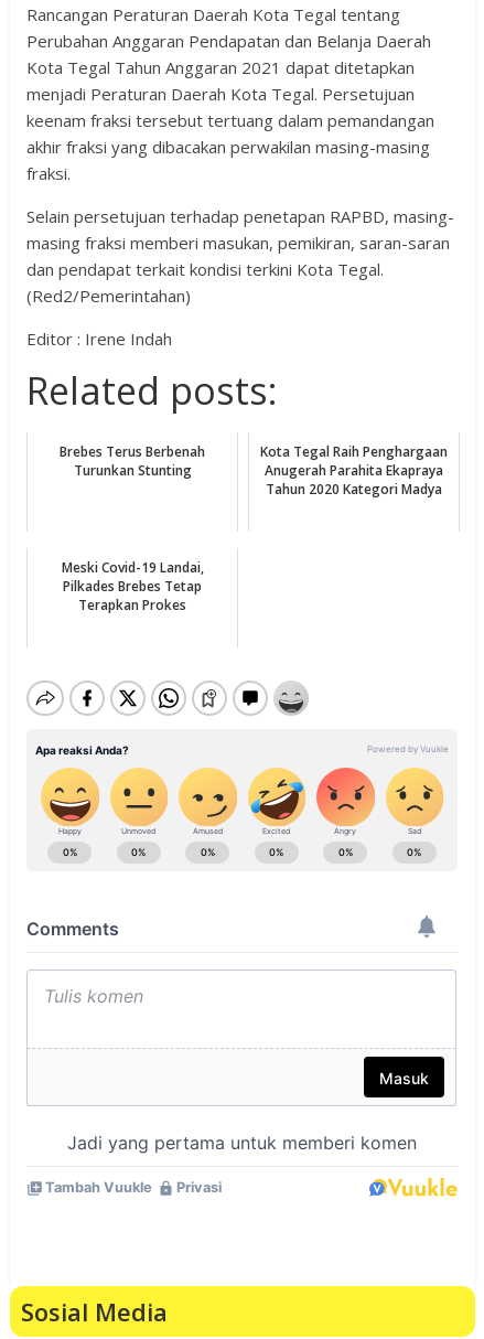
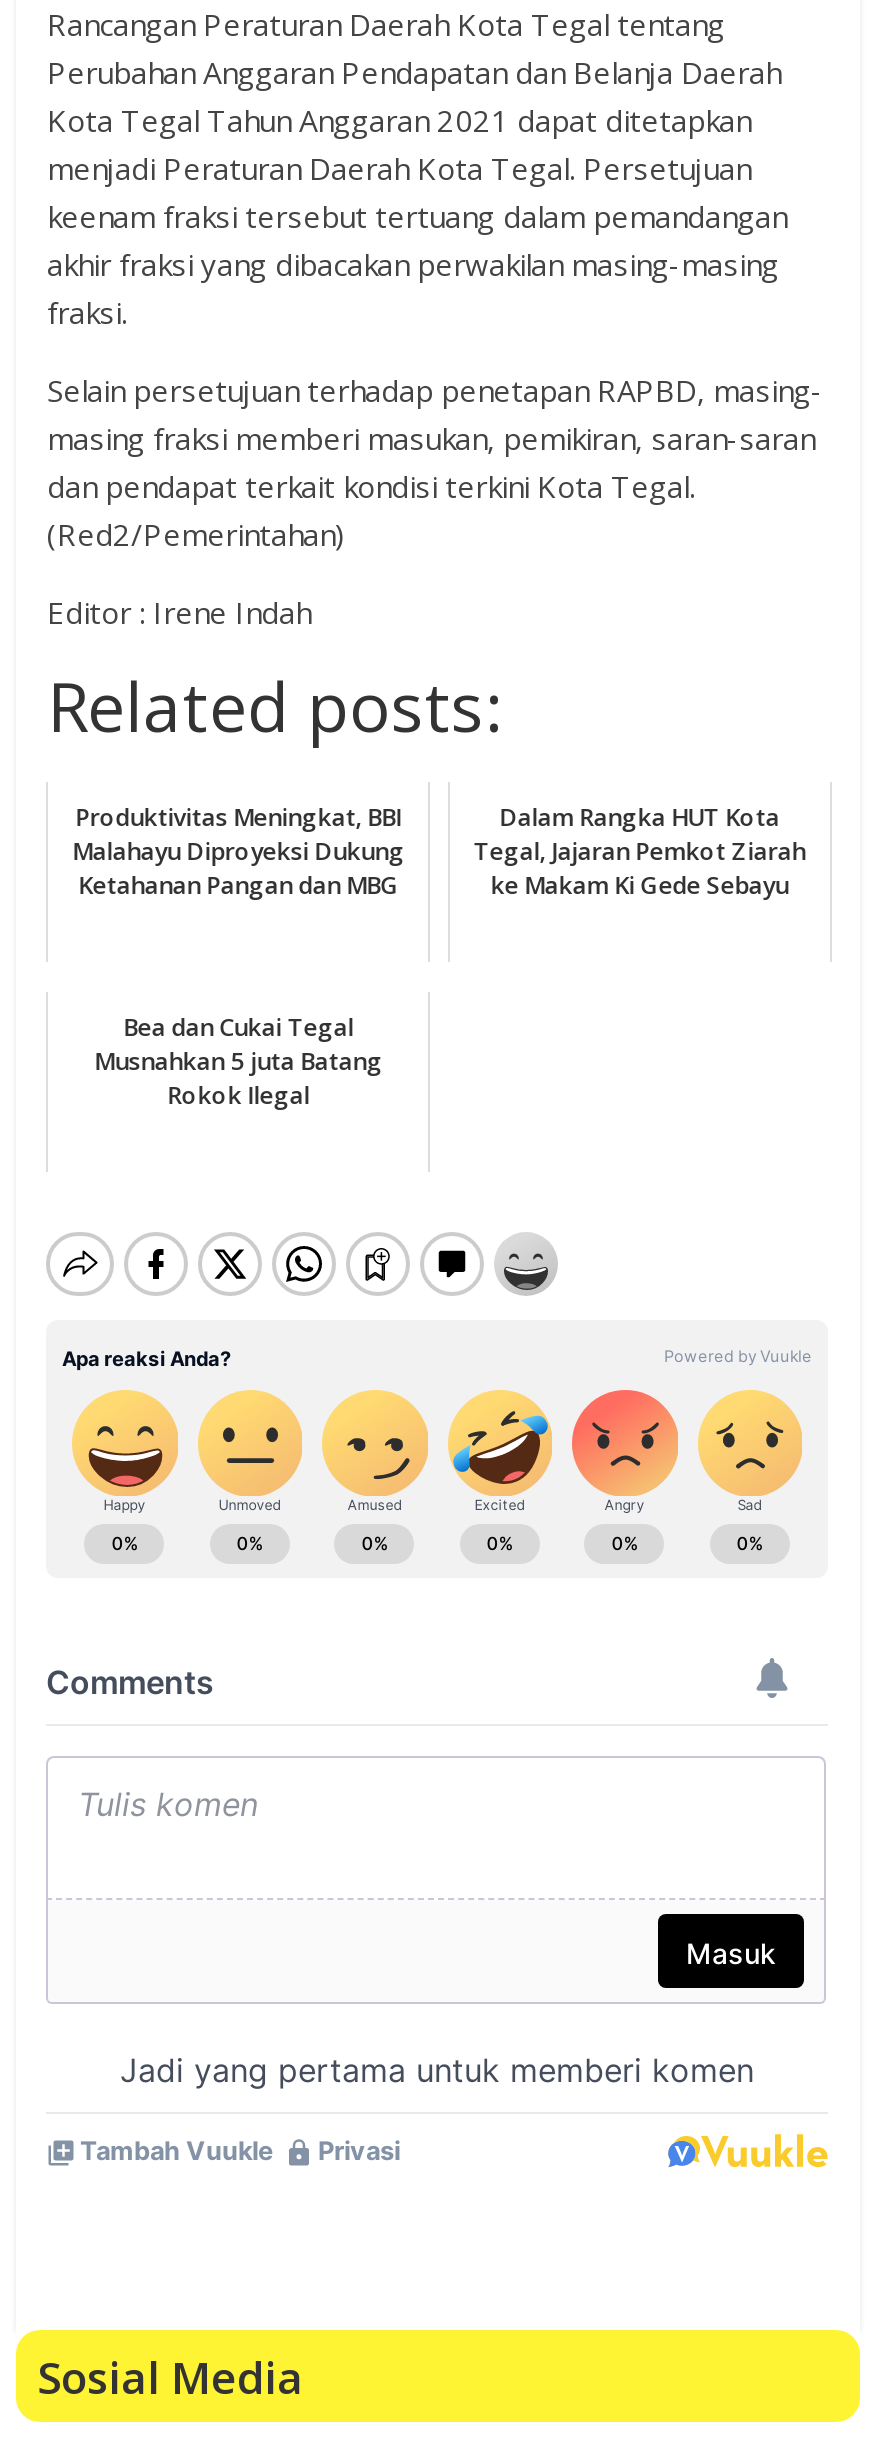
[60,442,205,479] Brebes Terus Berbenah | Turunkan Stunting -> [72,801,404,903] Produktivitas Meningkat, BBI | Malahayu Diproyeksi Dukung | Ketahanan Pangan dan MBG
[260,442,447,498] Kota Tegal Raih Penghargaan | Anugerah Parahita Ekapraya | Tahun 2020 Kategori Madya -> [474,801,806,903] Dalam Rangka HUT Kota | Tegal, Jajaran Pemkot Ziarah | ke Makam Ki Gede Sebayu
[61,558,204,614] Meski Covid-19 Landai, | Pilkades Brebes Tetap | Terapkan Prokes -> [94,1011,382,1113] Bea dan Cukai Tegal | Musnahkan 5 juta Batang | Rokok Ilegal

